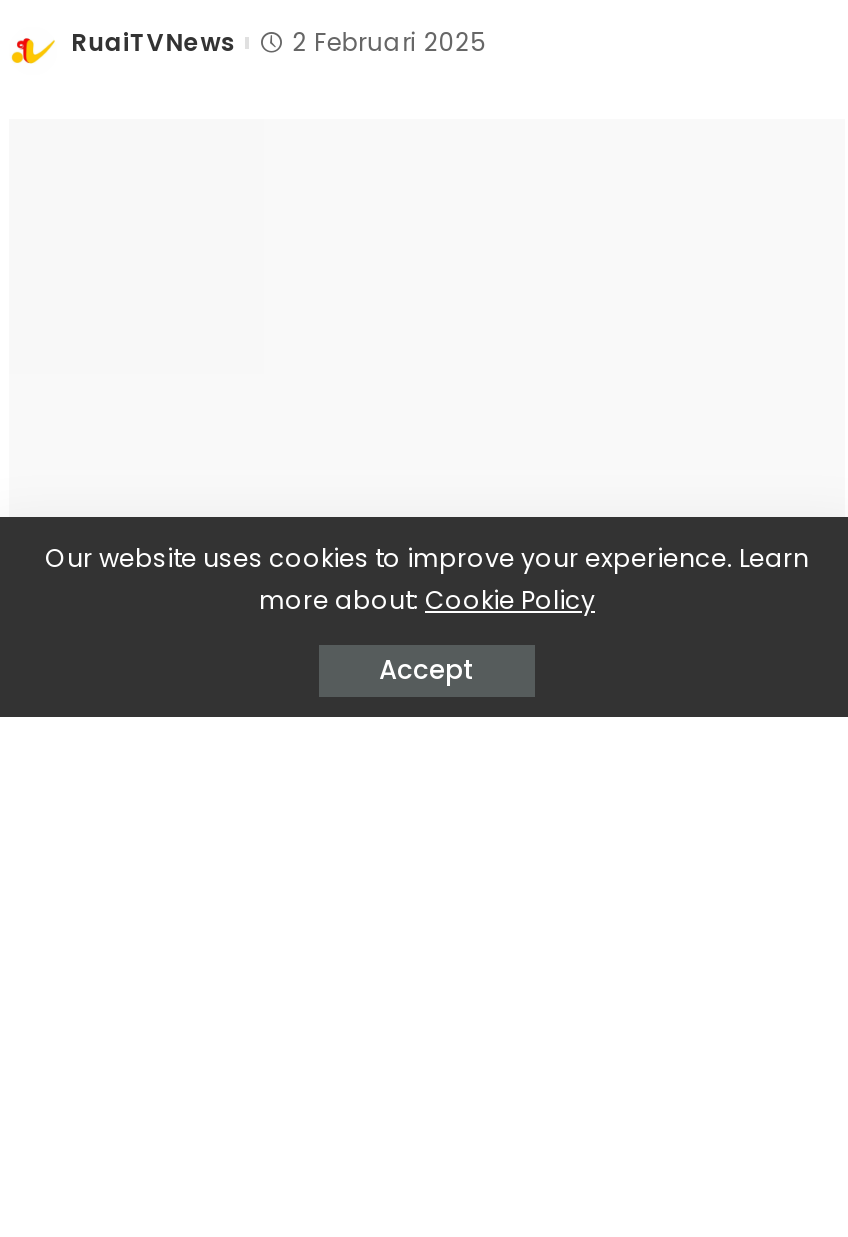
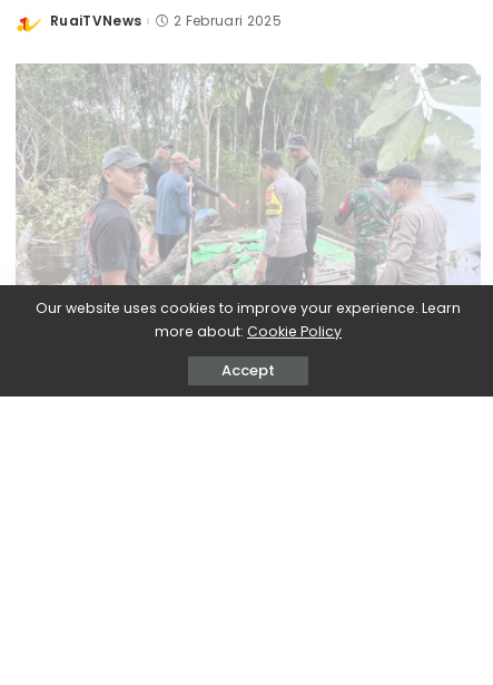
none -> [14,63,481,286] [image]

